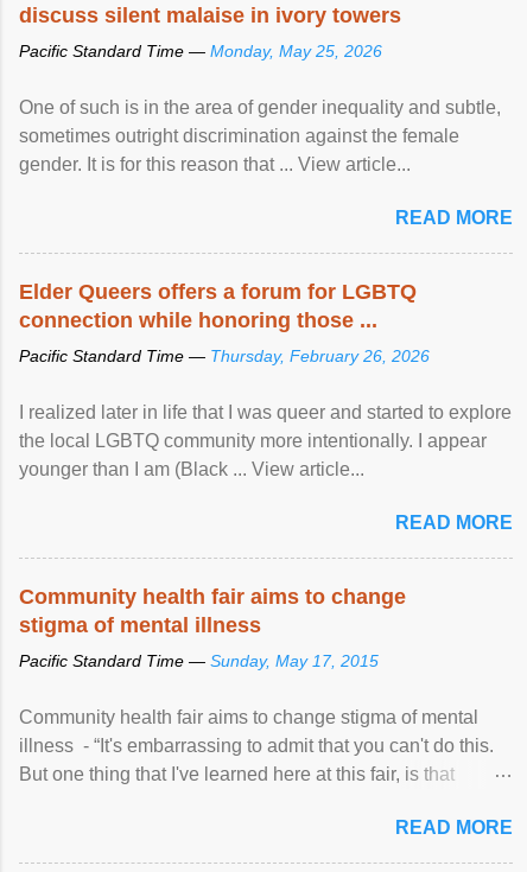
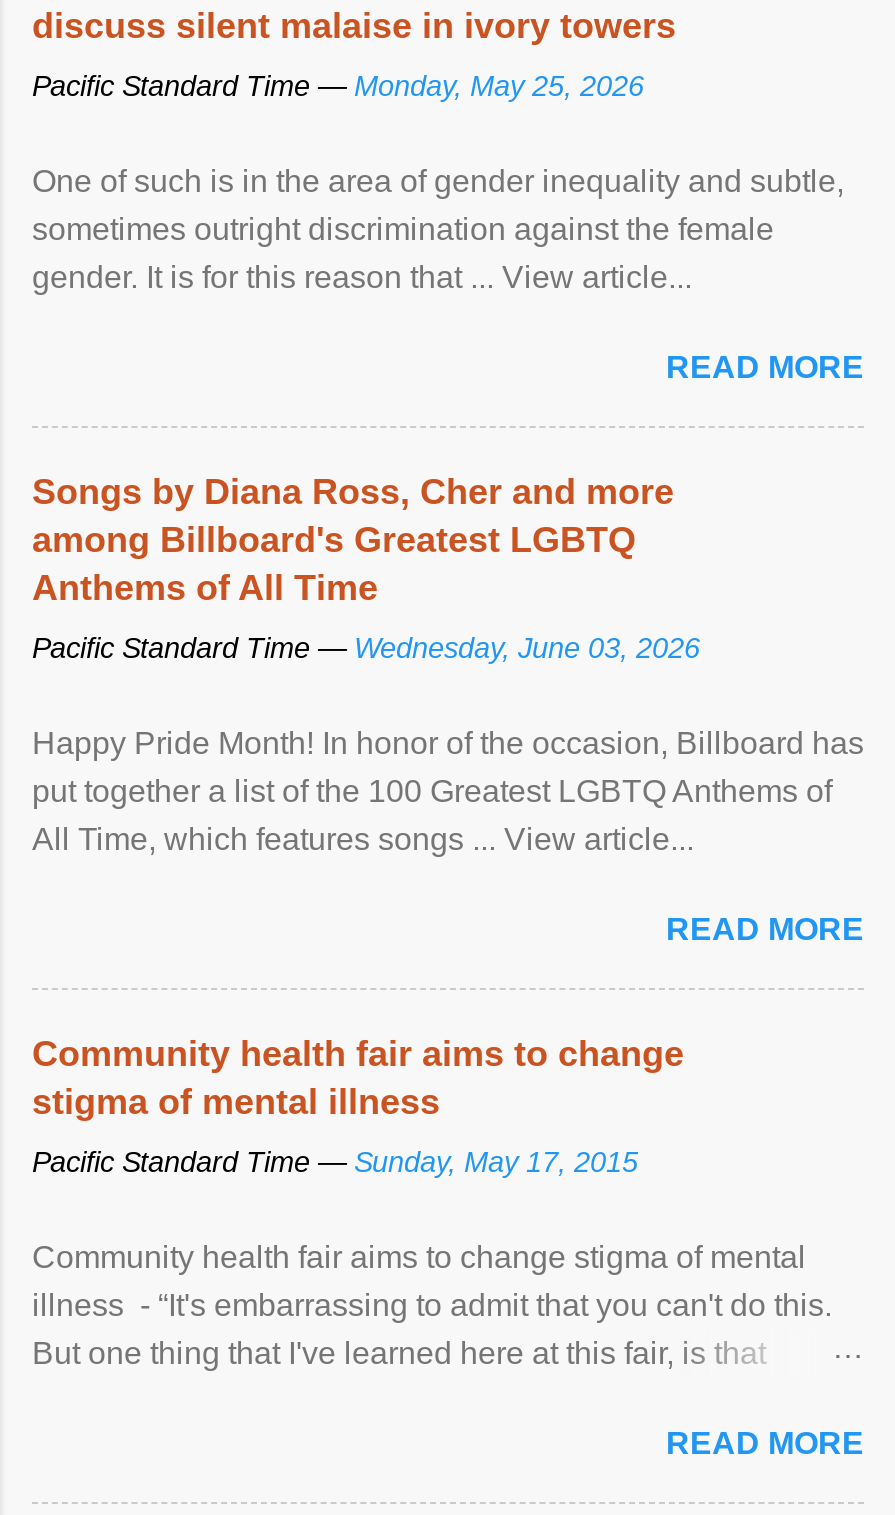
[19,280,417,332] Elder Queers offers a forum for LGBTQ | connection while honoring those ... -> [32,471,674,607] Songs by Diana Ross, Cher and more | among Billboard's Greatest LGBTQ | Anthems of All Time
[19,346,430,365] Pacific Standard Time — Thursday, February 26, 2026 -> [32,631,700,663] Pacific Standard Time — Wednesday, June 03, 2026
[19,402,512,479] I realized later in life that I was queer and started to explore | the local LGBTQ community more intentionally. I appear | younger than I am (Black ... View article... -> [32,725,864,855] Happy Pride Month! In honor of the occasion, Billboard has | put together a list of the 100 Greatest LGBTQ Anthems of | All Time, which features songs ... View article...

